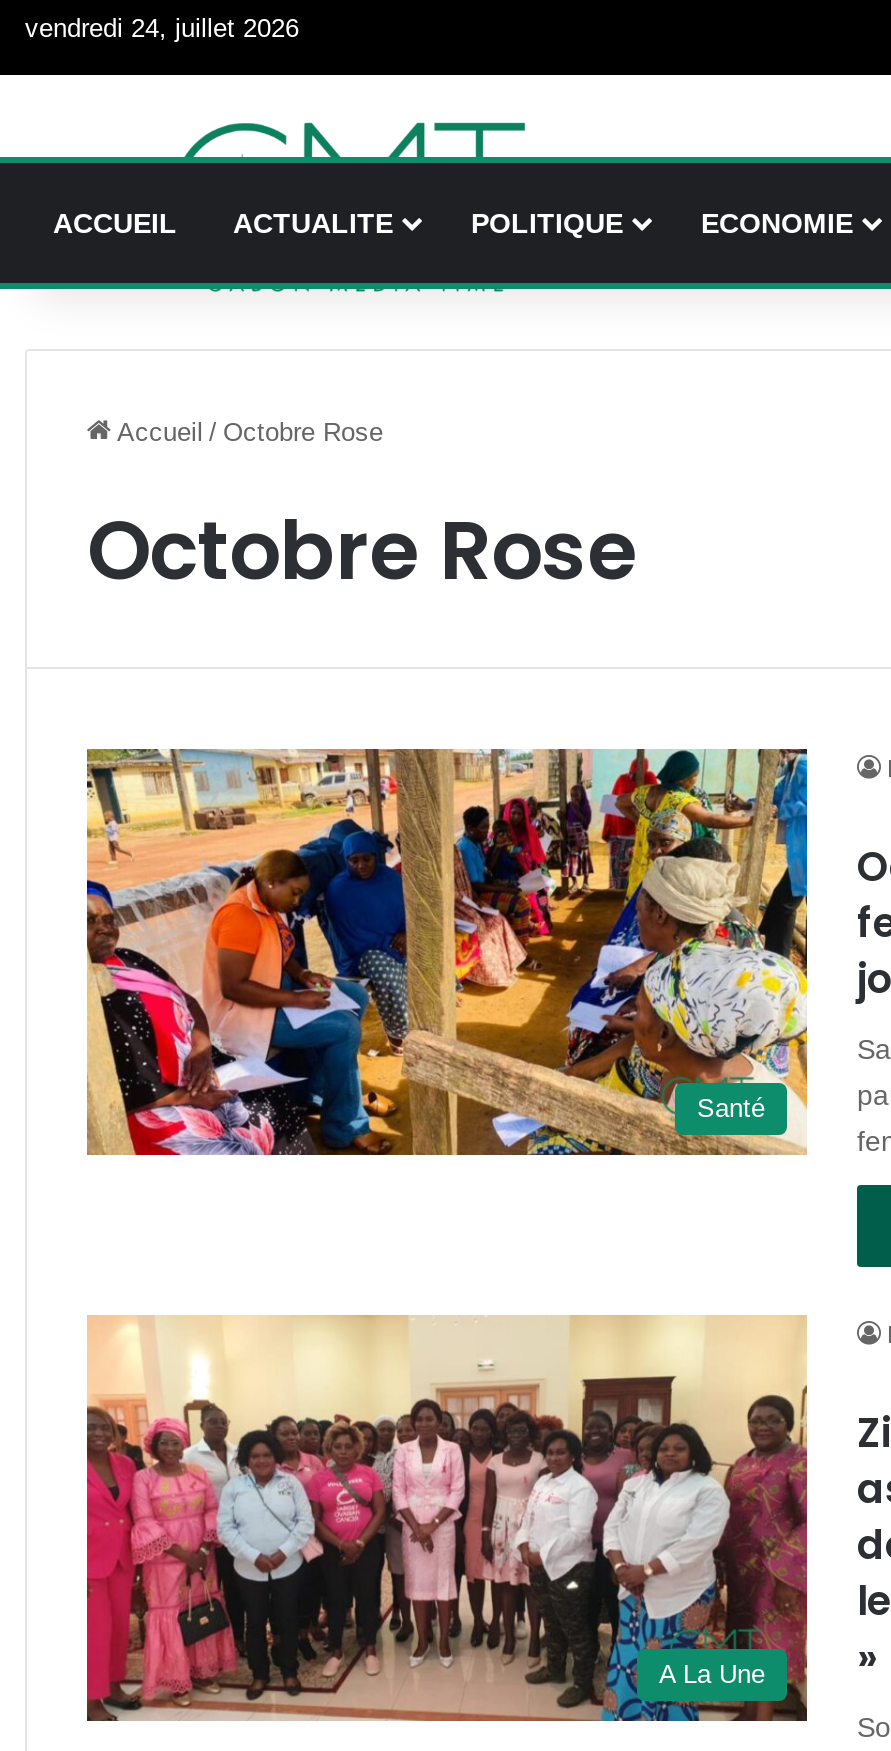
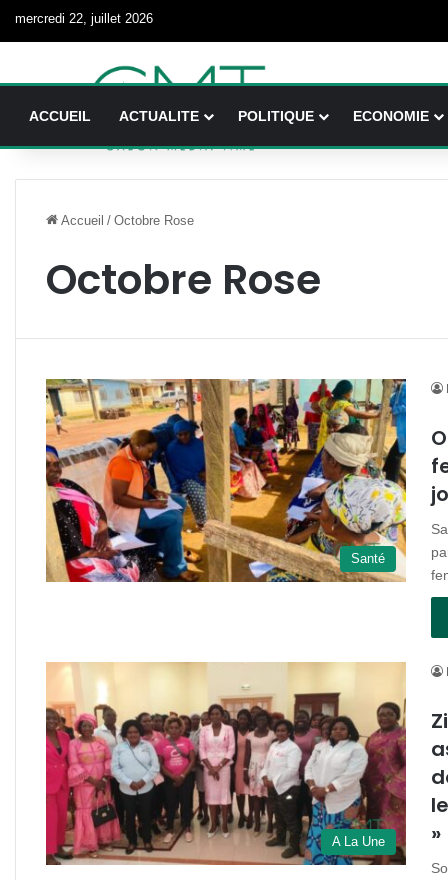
[25,13,299,43] vendredi 24, juillet 2026 -> [15,11,153,26] mercredi 22, juillet 2026

